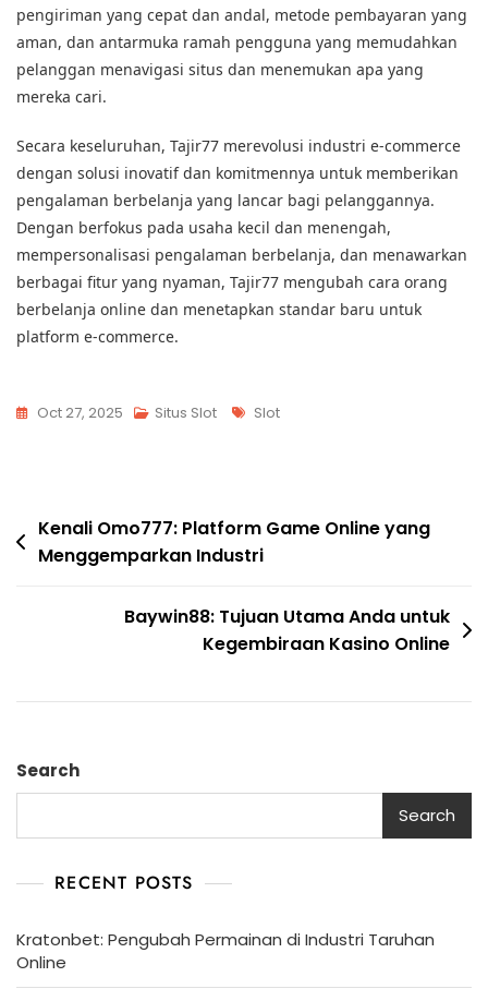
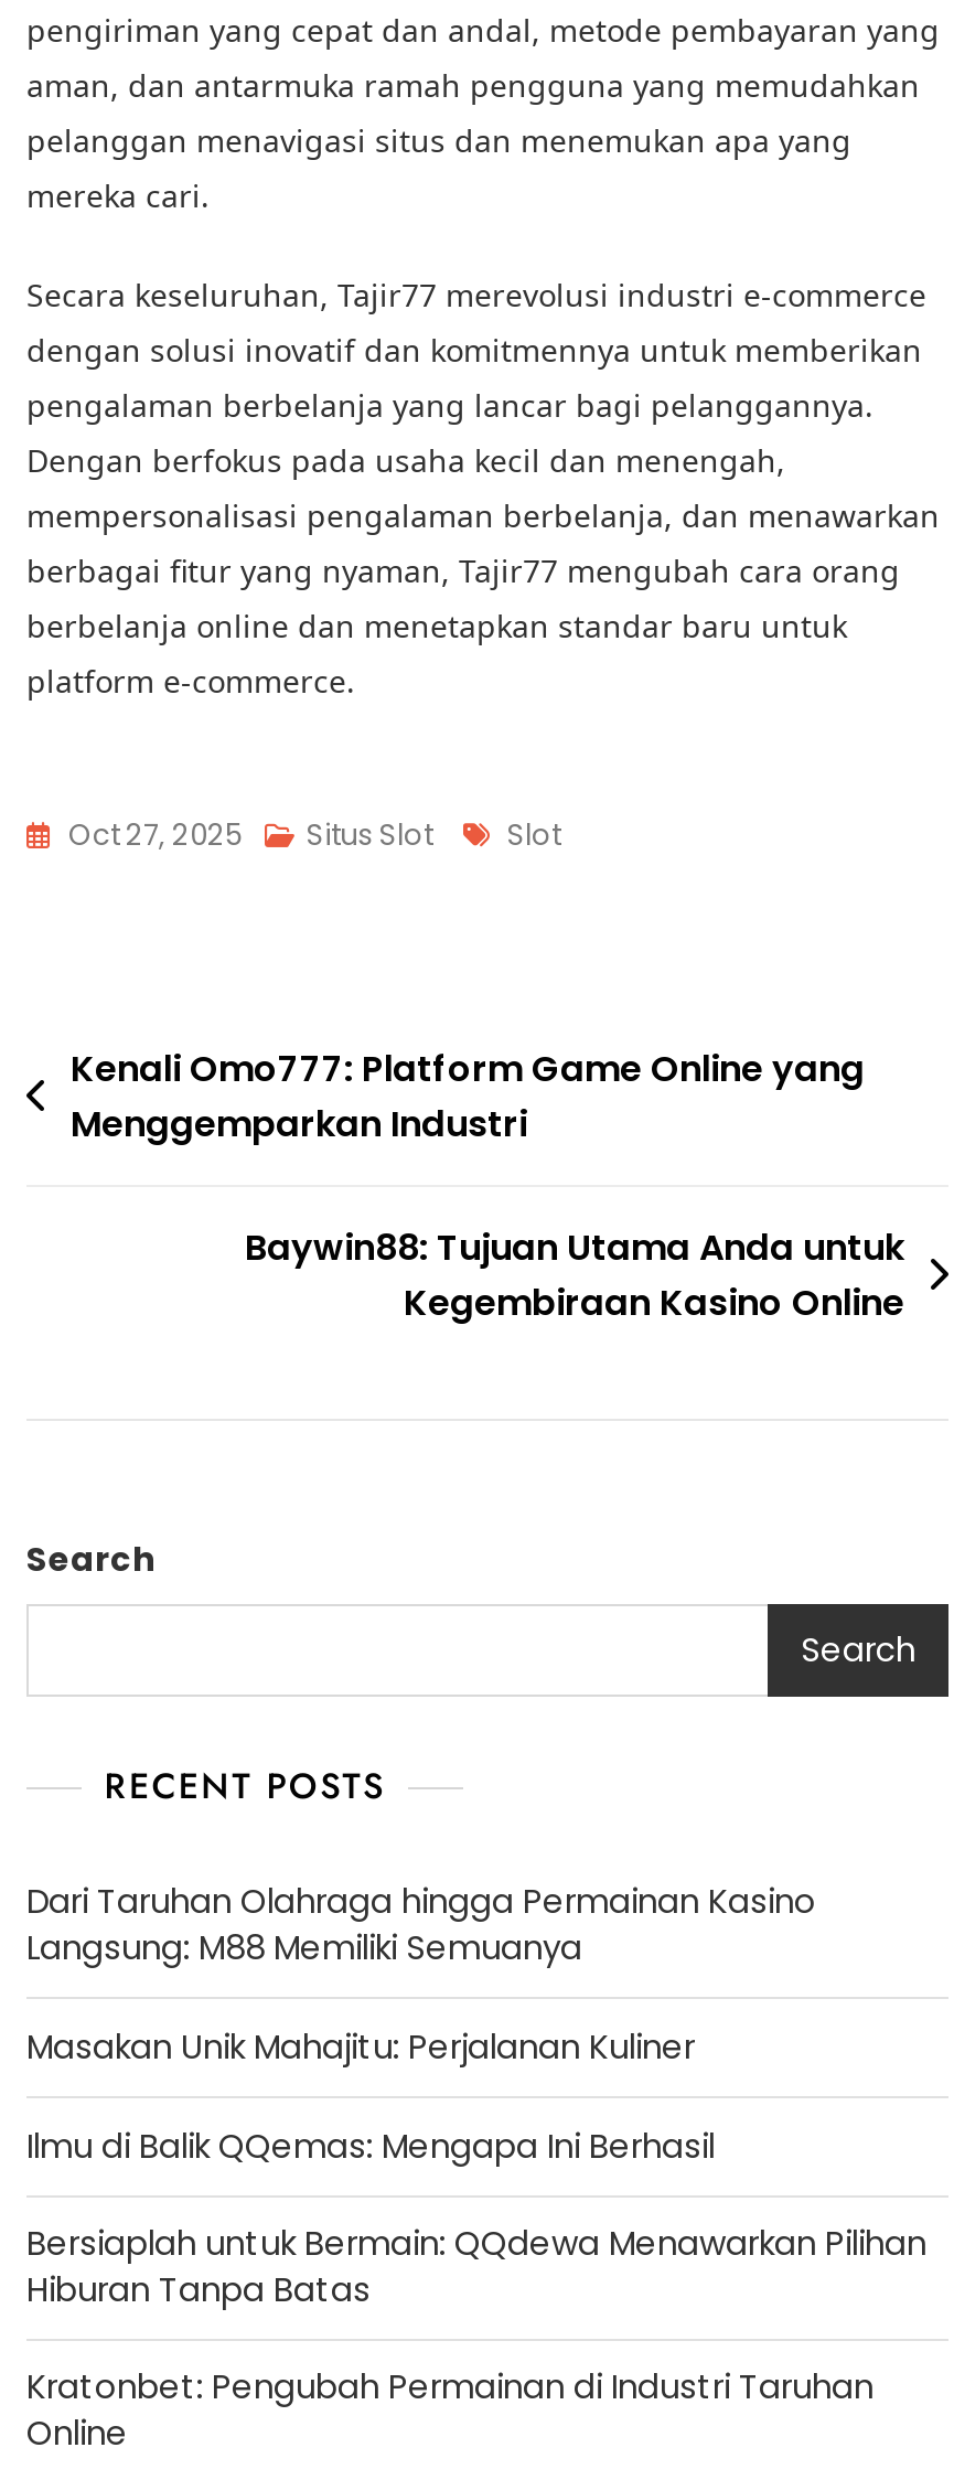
none -> [26,1877,926,2311] Dari Taruhan Olahraga hingga Permainan Kasino | Langsung: M88 Memiliki Semuanya | Masakan Unik Mahajitu: Perjalanan Kuliner | Ilmu di Balik QQemas: Mengapa Ini Berhasil | Bersiaplah untuk Bermain: QQdewa Menawarkan Pilihan | Hiburan Tanpa Batas

